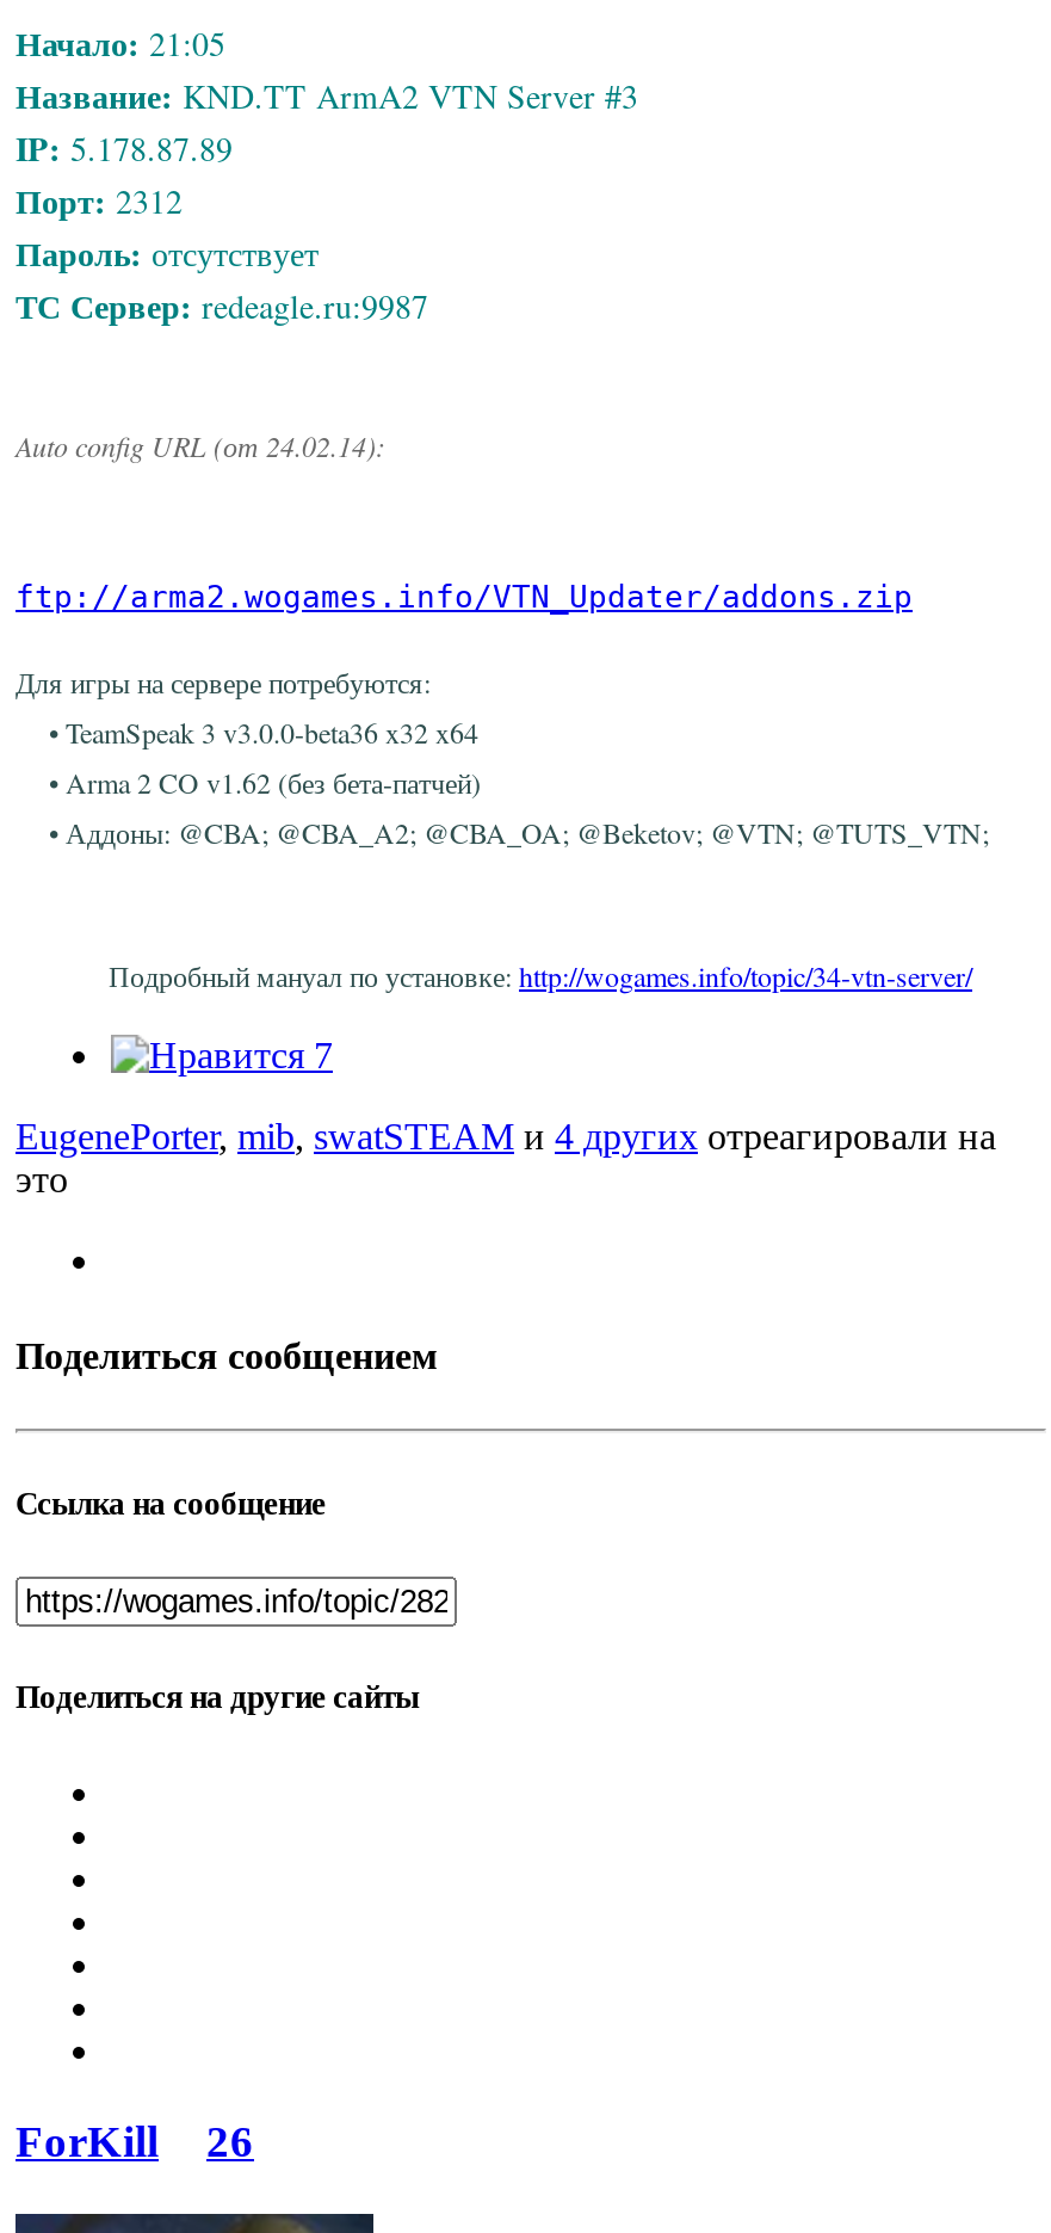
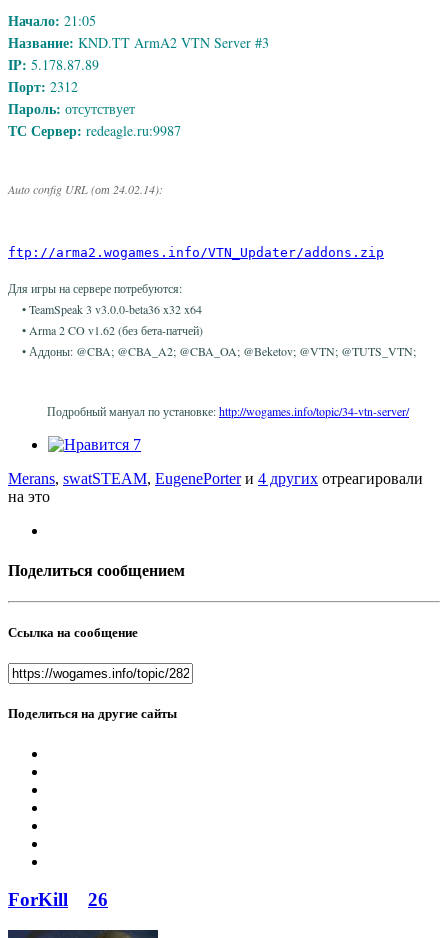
[16,1117,996,1200] EugenePorter, mib, swatSTEAM и 4 других отреагировали на | это -> [8,470,423,505] Merans, swatSTEAM, EugenePorter и 4 других отреагировали | на это

